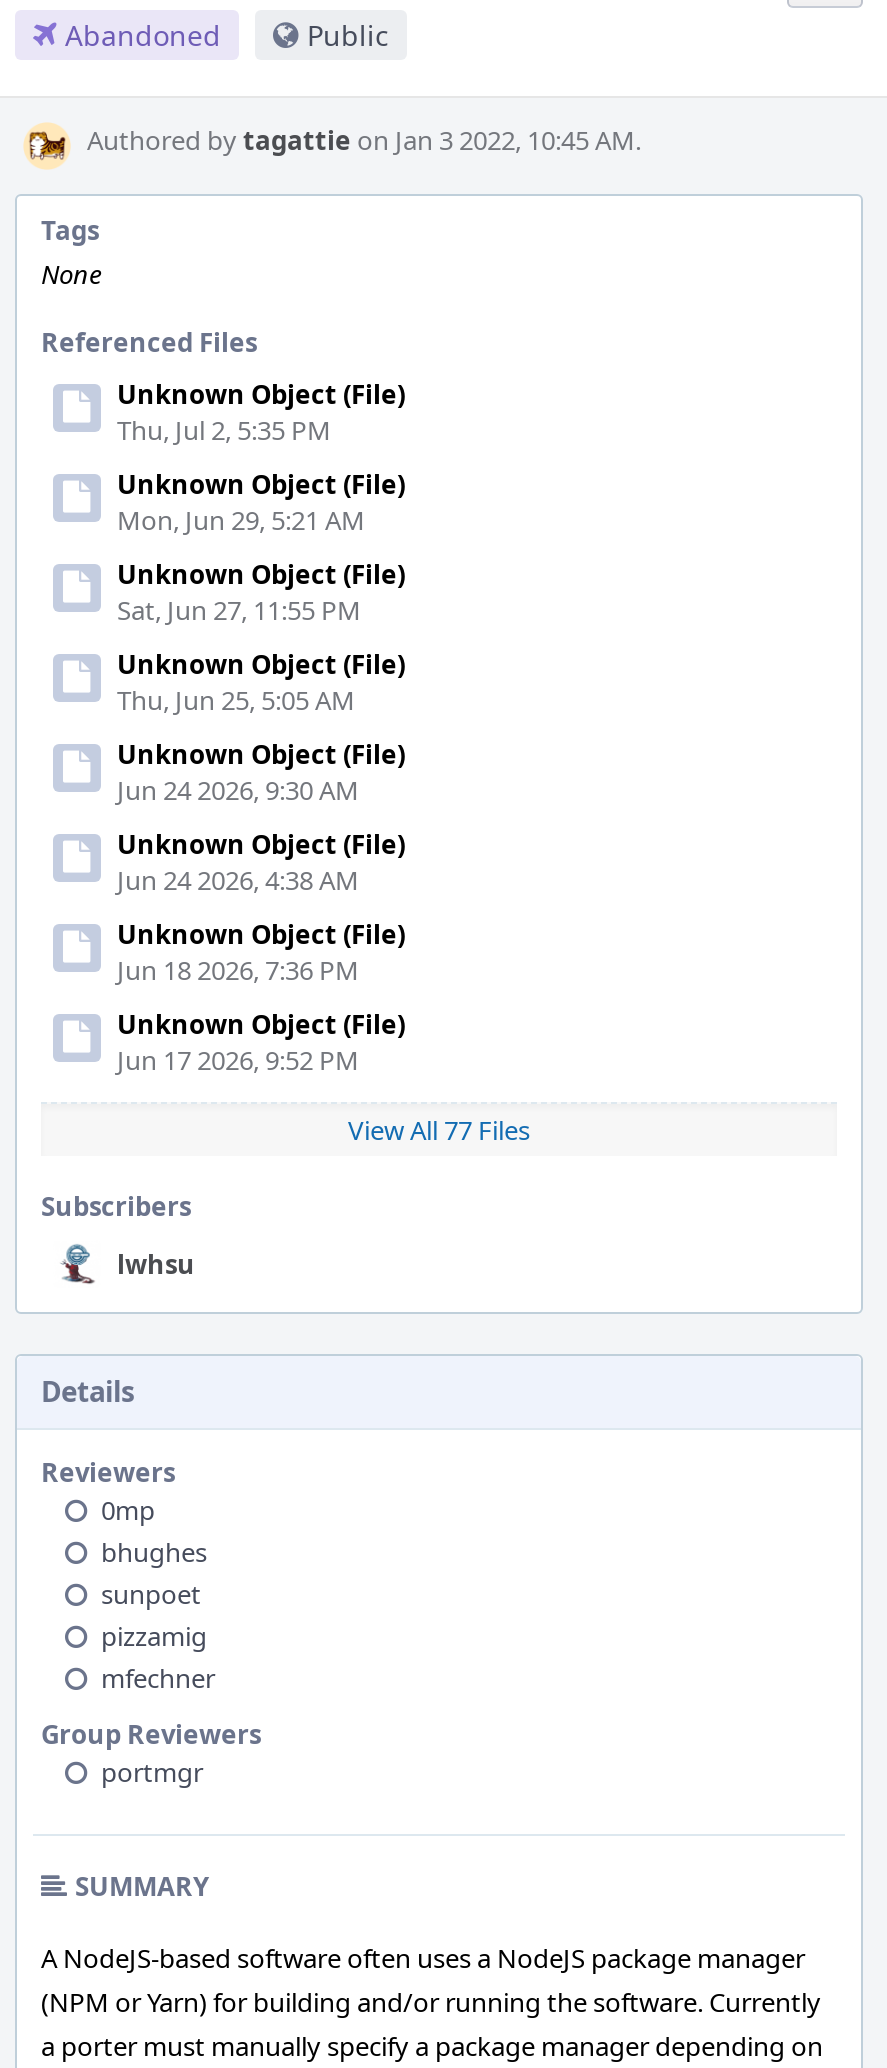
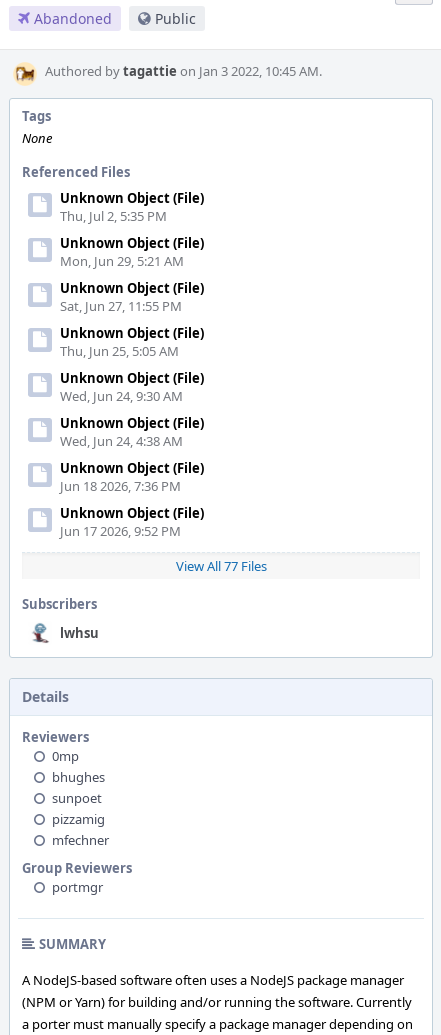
[117,772,359,808] Jun 24 2026, 9:30 AM -> [60,387,183,405] Wed, Jun 24, 9:30 AM
[117,862,359,898] Jun 24 2026, 4:38 AM -> [60,432,183,450] Wed, Jun 24, 4:38 AM

